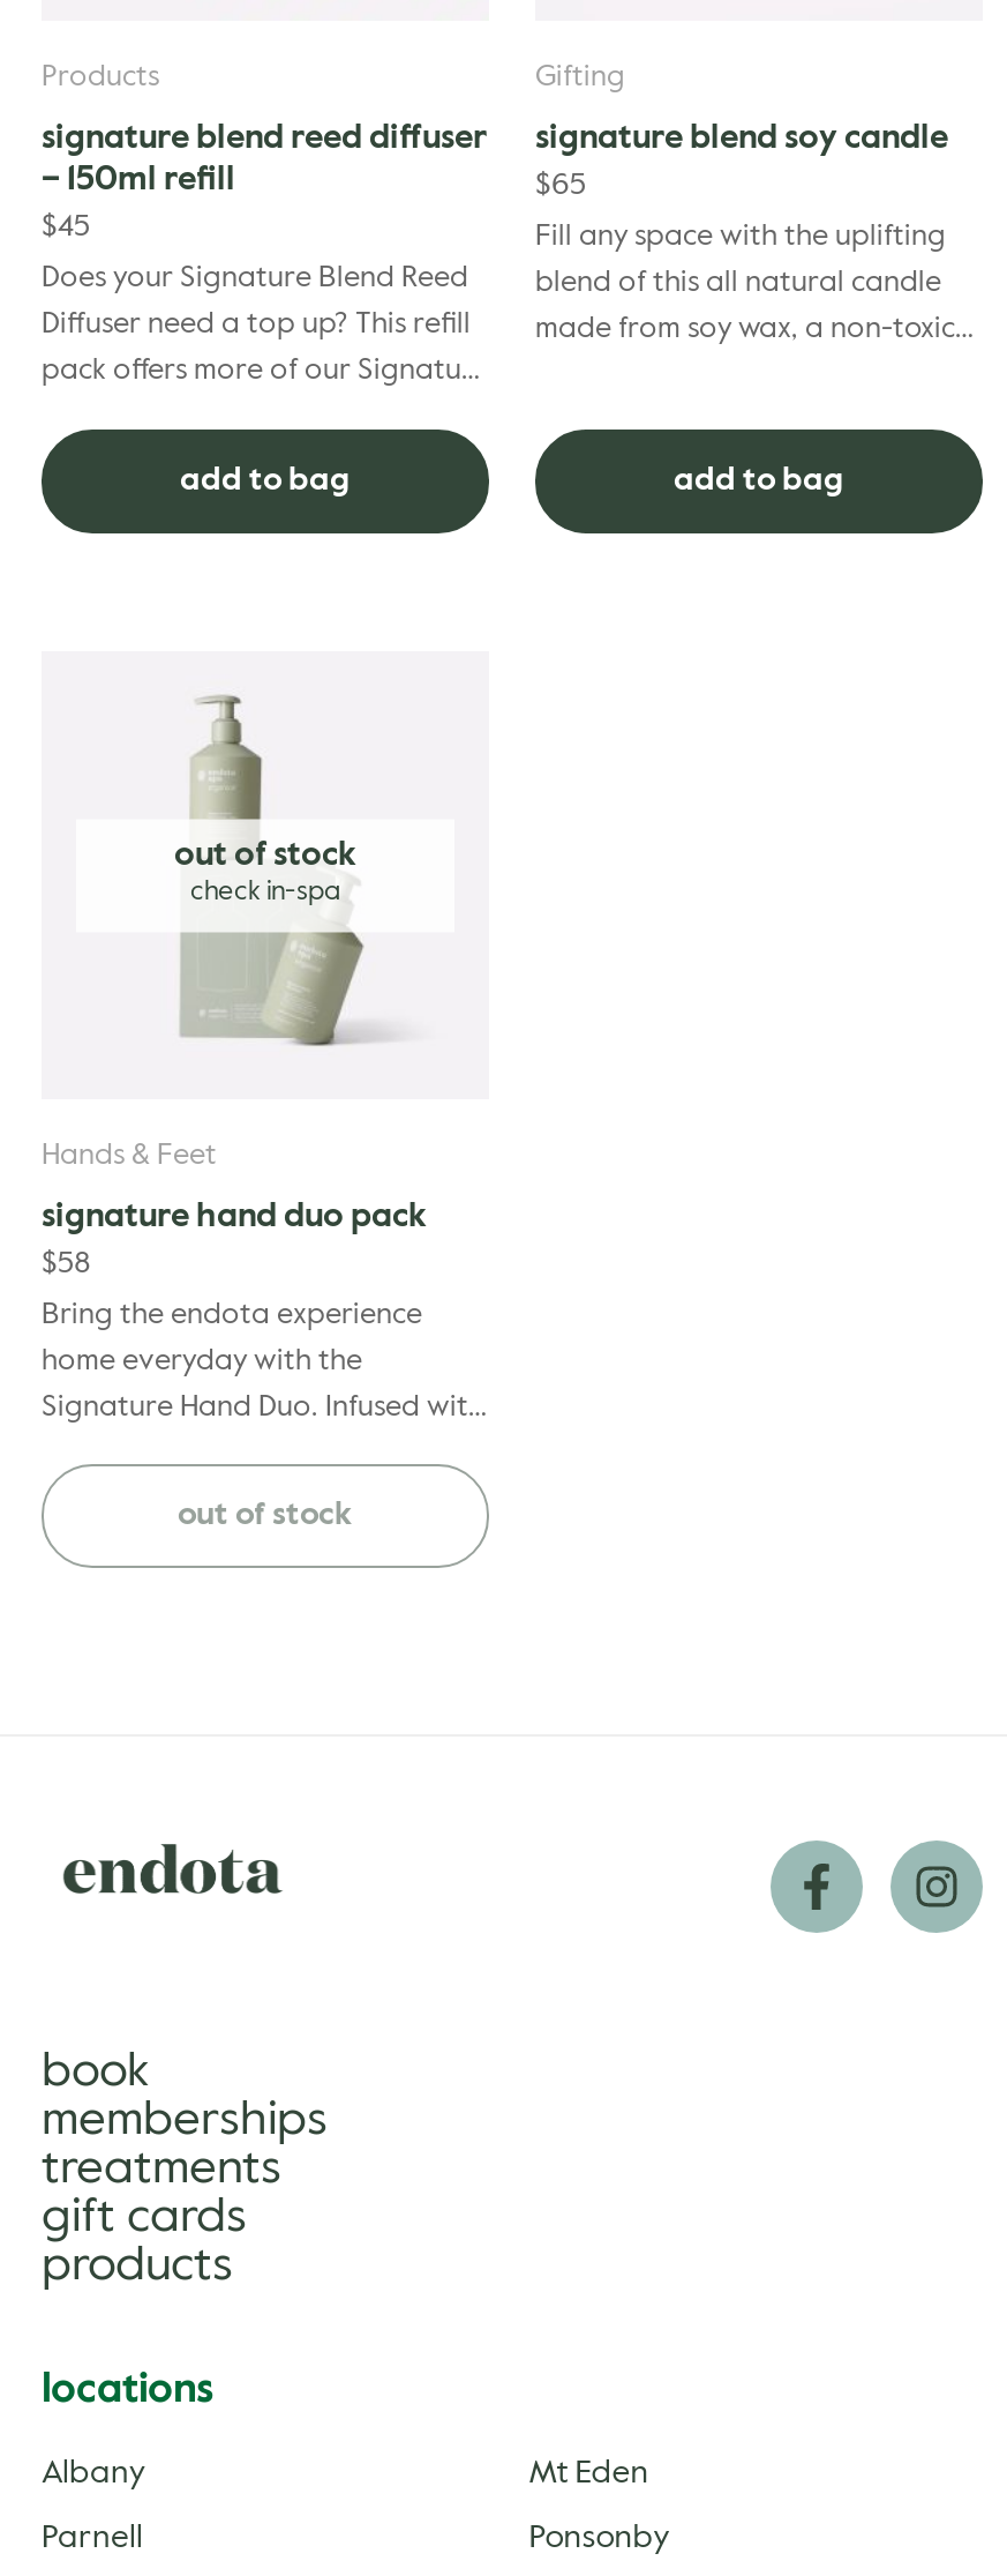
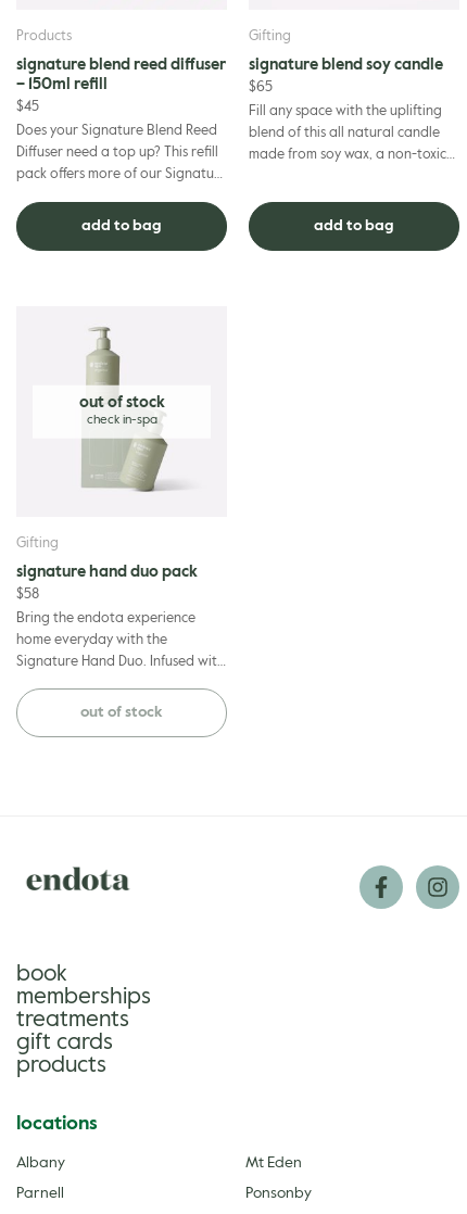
[42,1141,217,1171] Hands & Feet -> [16,537,59,551] Gifting

